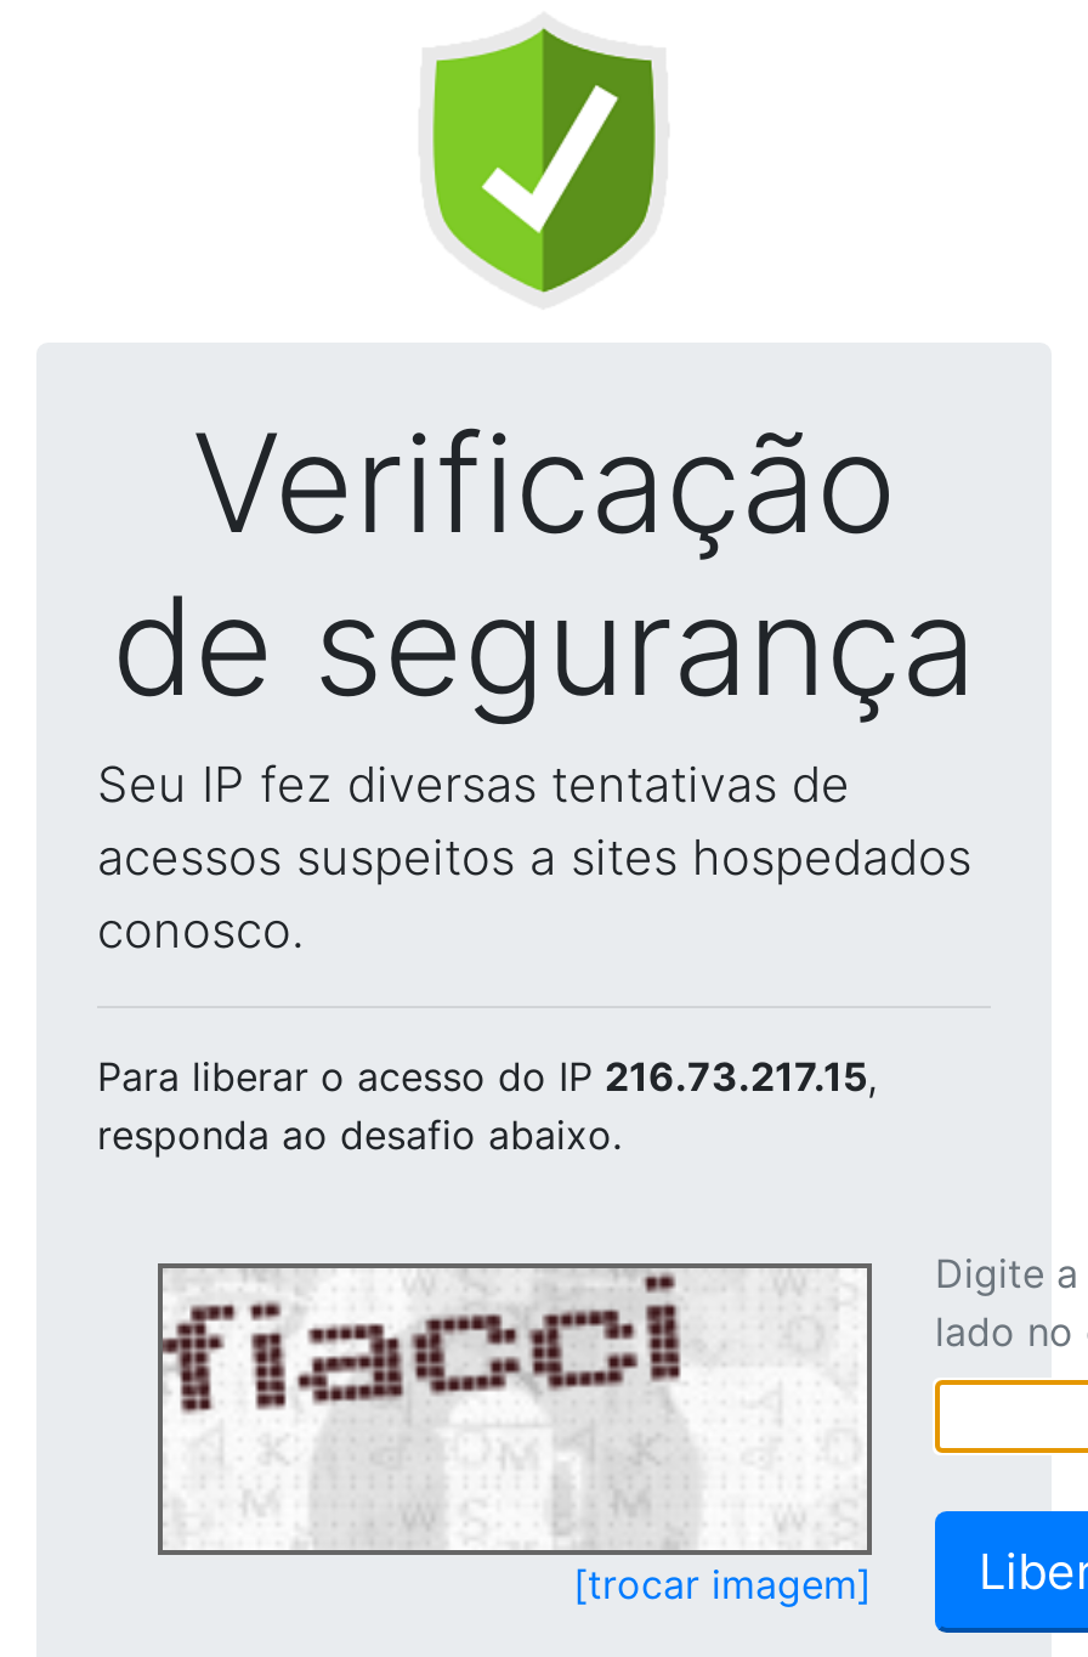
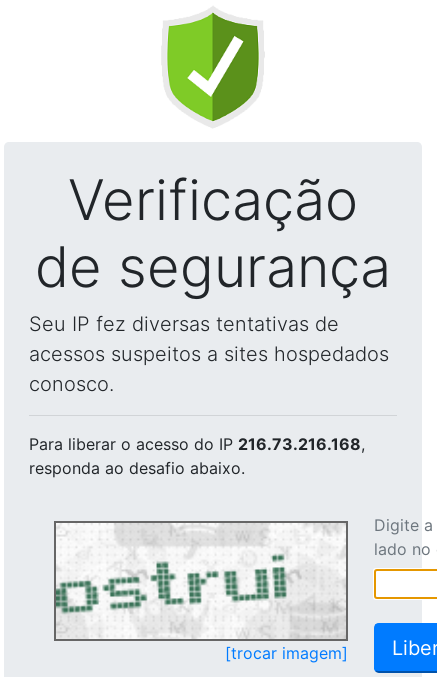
[97,1052,877,1101] Para liberar o acesso do IP 216.73.217.15, -> [29,434,365,454] Para liberar o acesso do IP 216.73.216.168,
[160,1273,855,1548] [image] -> [55,524,342,638] [image]

